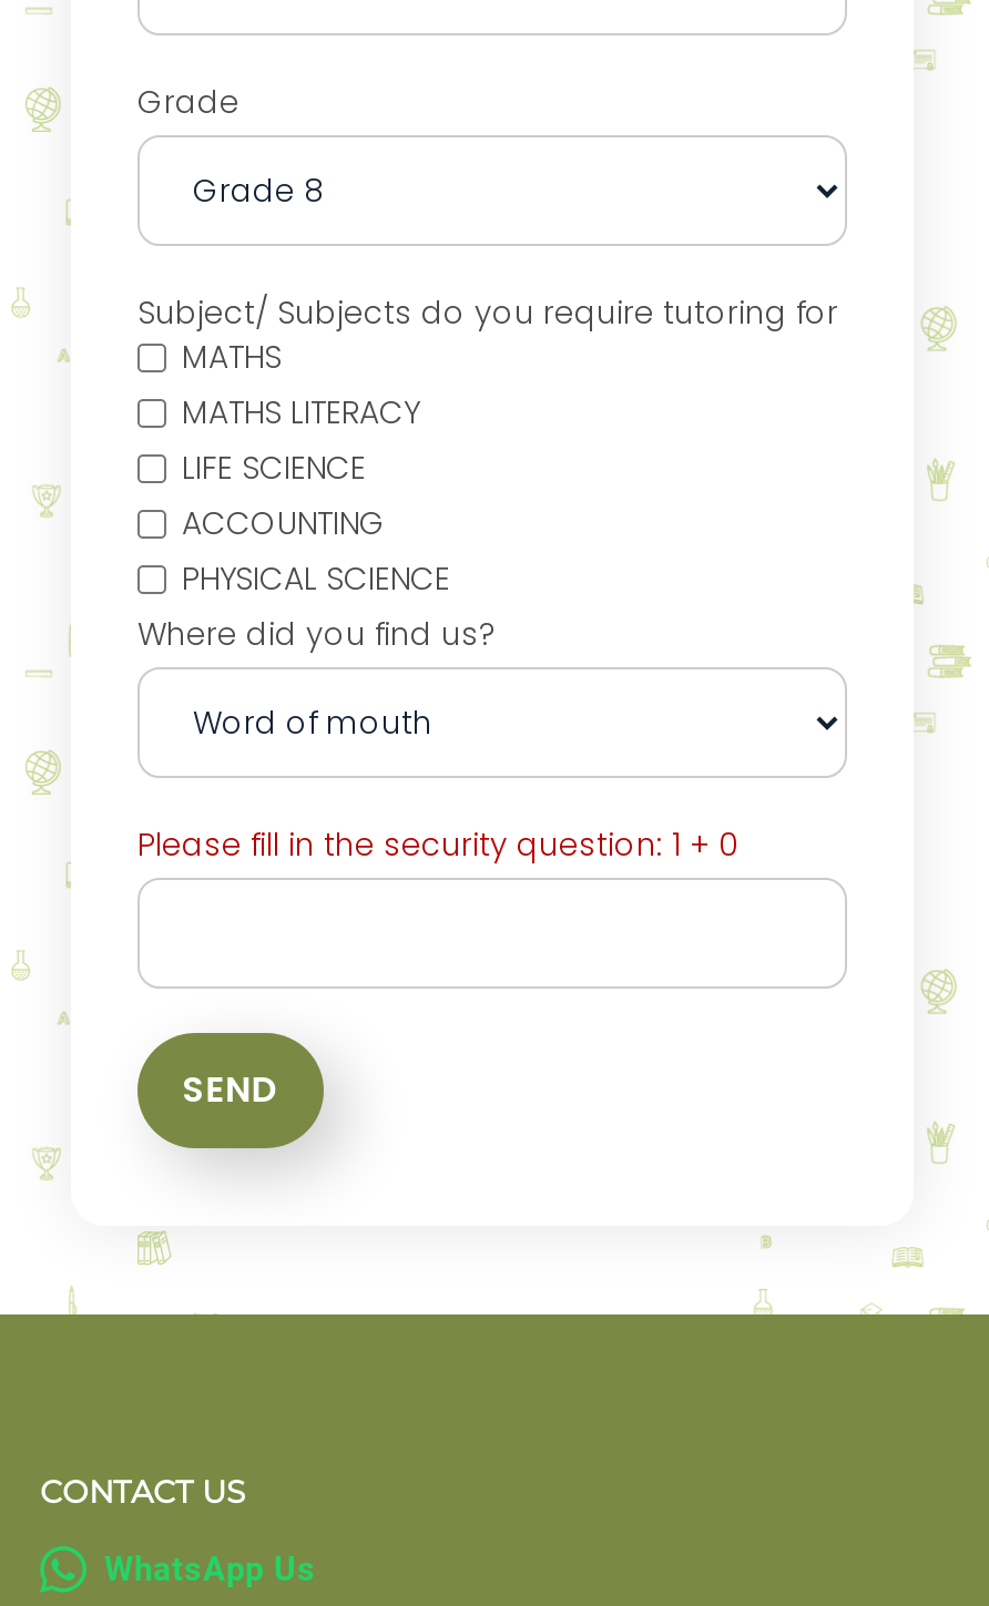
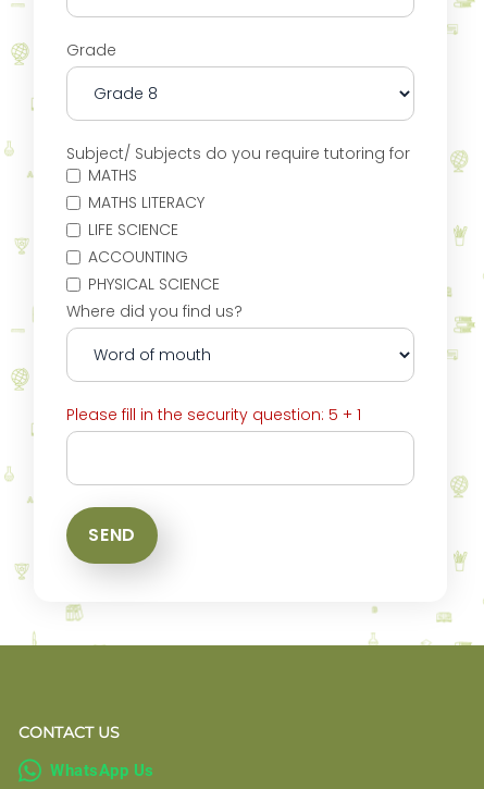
[137,822,738,867] Please fill in the security question: 1 + 0 -> [66,404,361,426] Please fill in the security question: 5 + 1

